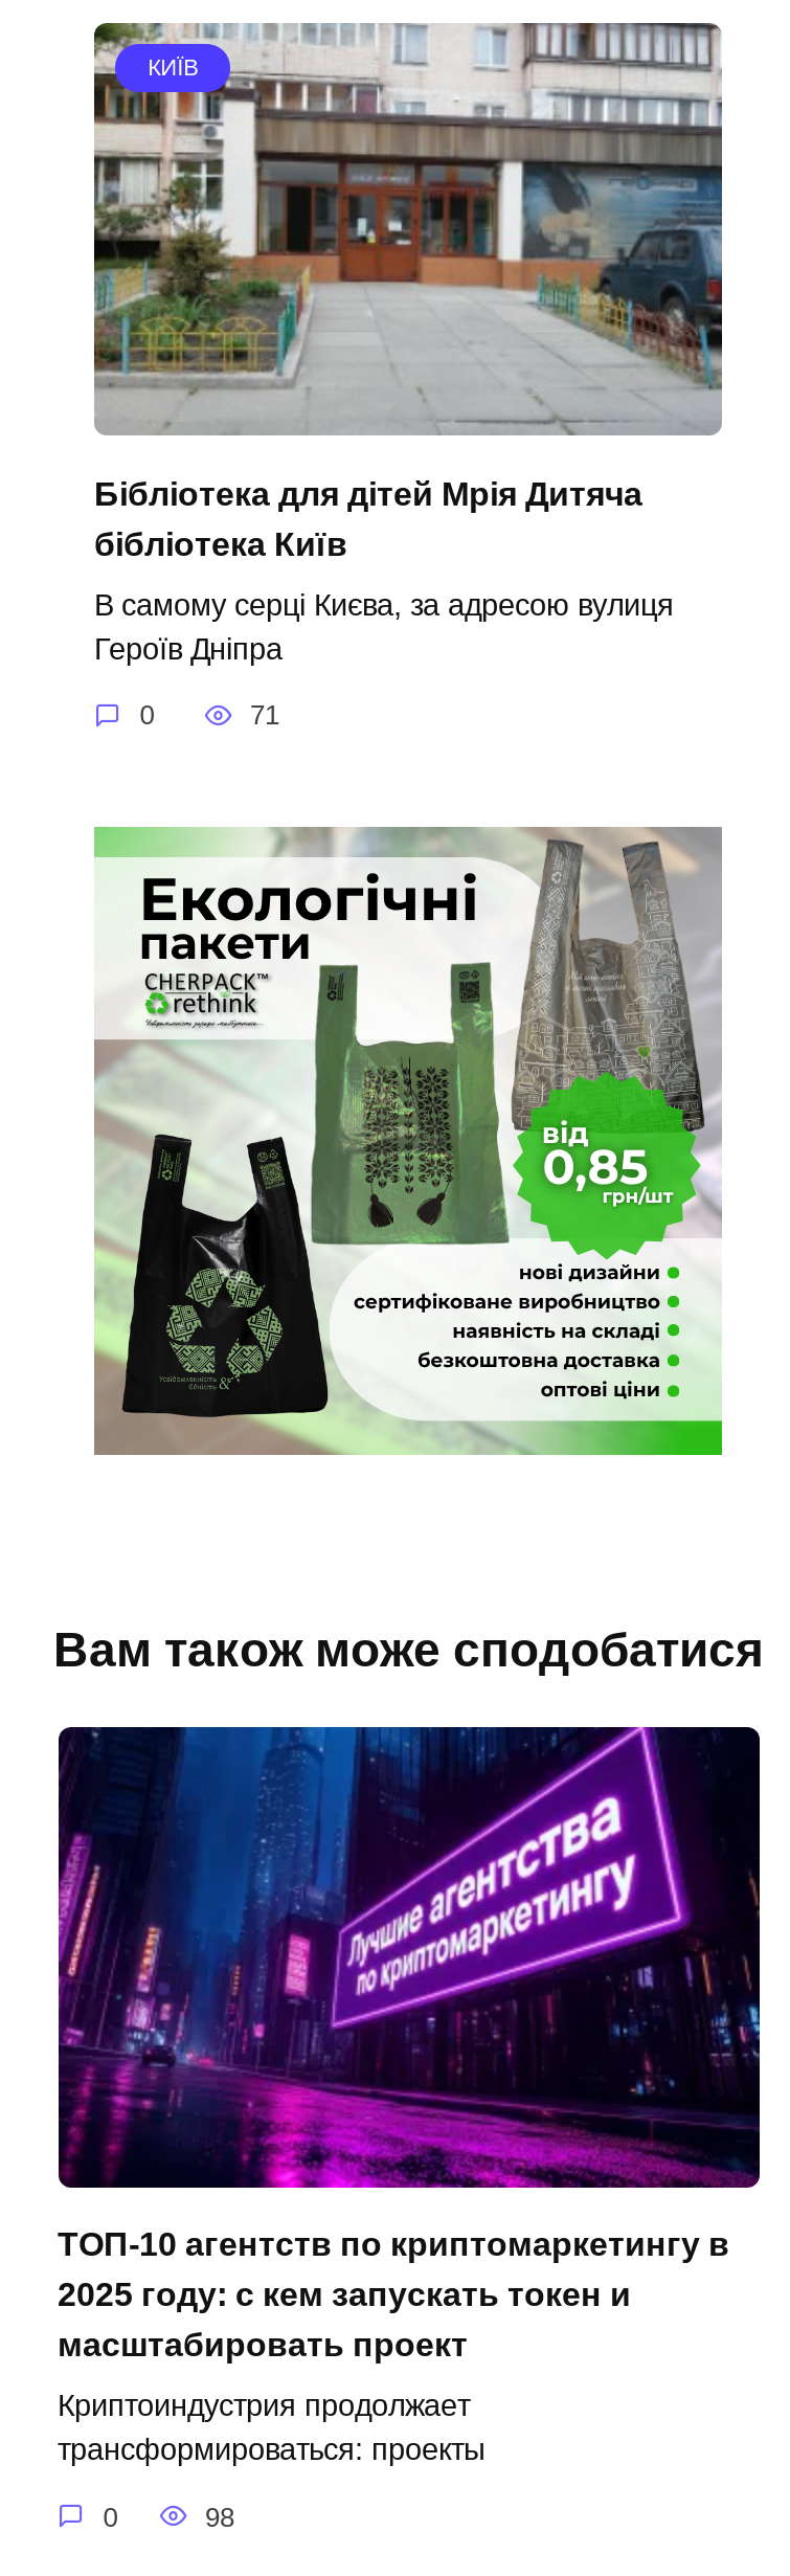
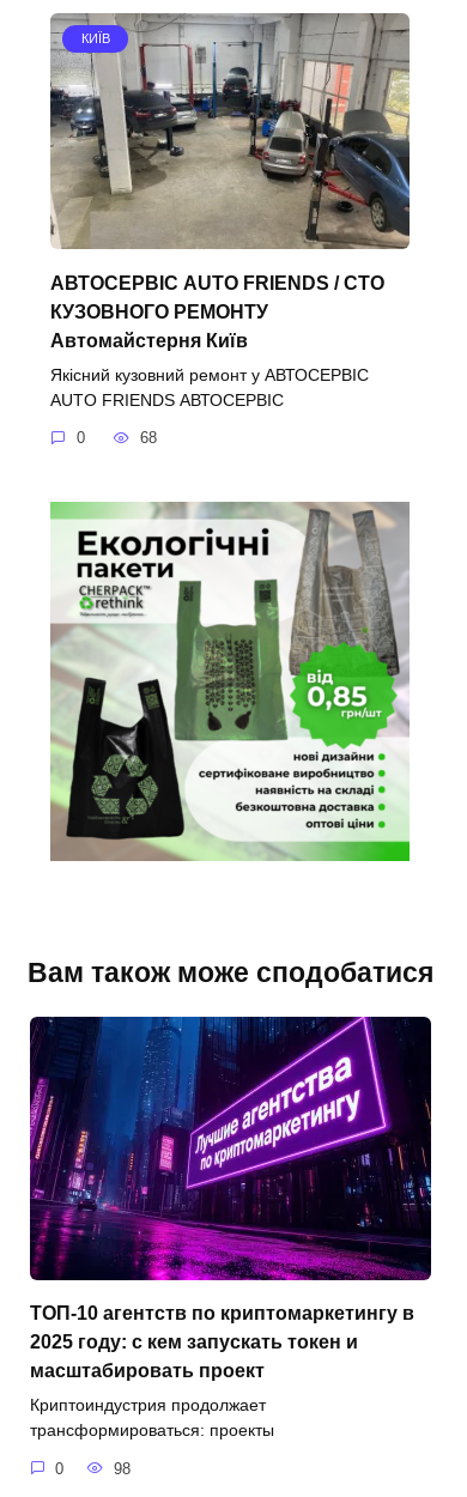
[94,23,724,561] [image] | Бібліотека для дітей Мрія Дитяча | бібліотека Київ -> [50,13,411,350] [image] | АВТОСЕРВІС AUTO FRIENDS / СТО | КУЗОВНОГО РЕМОНТУ | Автомайстерня Київ
[94,587,674,665] В самому серці Києва, за адресою вулиця | Героїв Дніпра -> [50,365,369,409] Якісний кузовний ремонт у АВТОСЕРВІС | AUTO FRIENDS АВТОСЕРВІС
[250,699,279,731] 71 -> [140,429,156,447] 68

